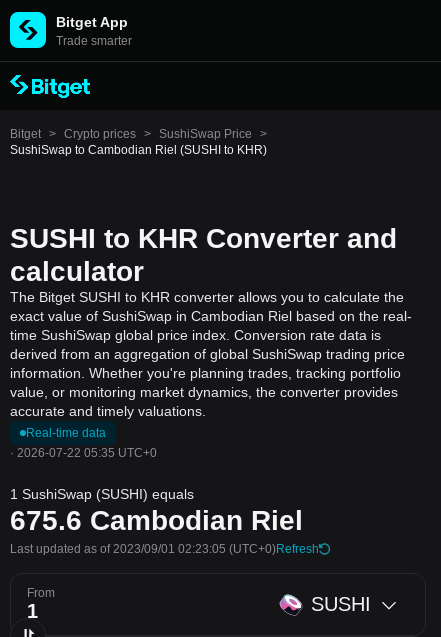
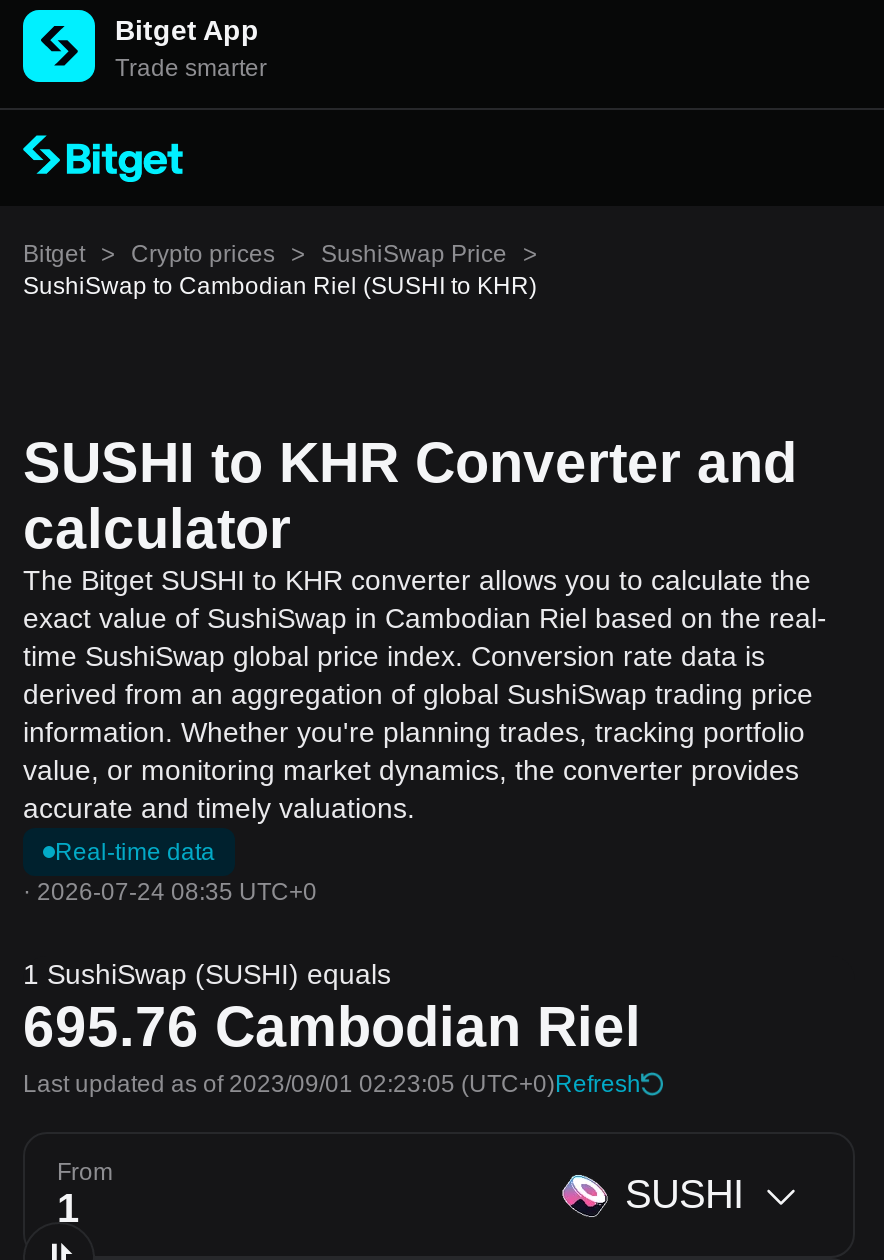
[10,446,157,460] · 2026-07-22 05:35 UTC+0 -> [23,878,317,906] · 2026-07-24 08:35 UTC+0
[10,505,303,536] 675.6 Cambodian Riel -> [23,996,641,1058] 695.76 Cambodian Riel

